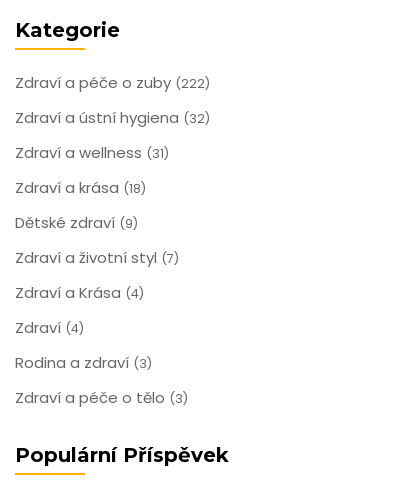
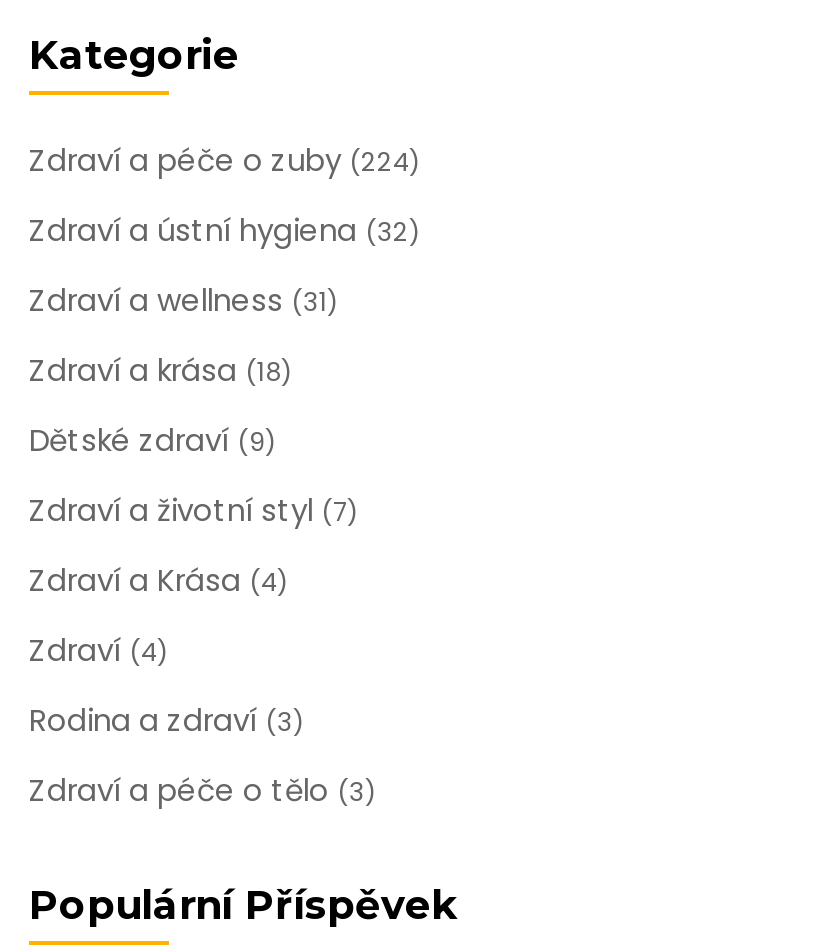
[15,72,210,93] Zdraví a péče o zuby (222) -> [29,139,419,181] Zdraví a péče o zuby (224)

